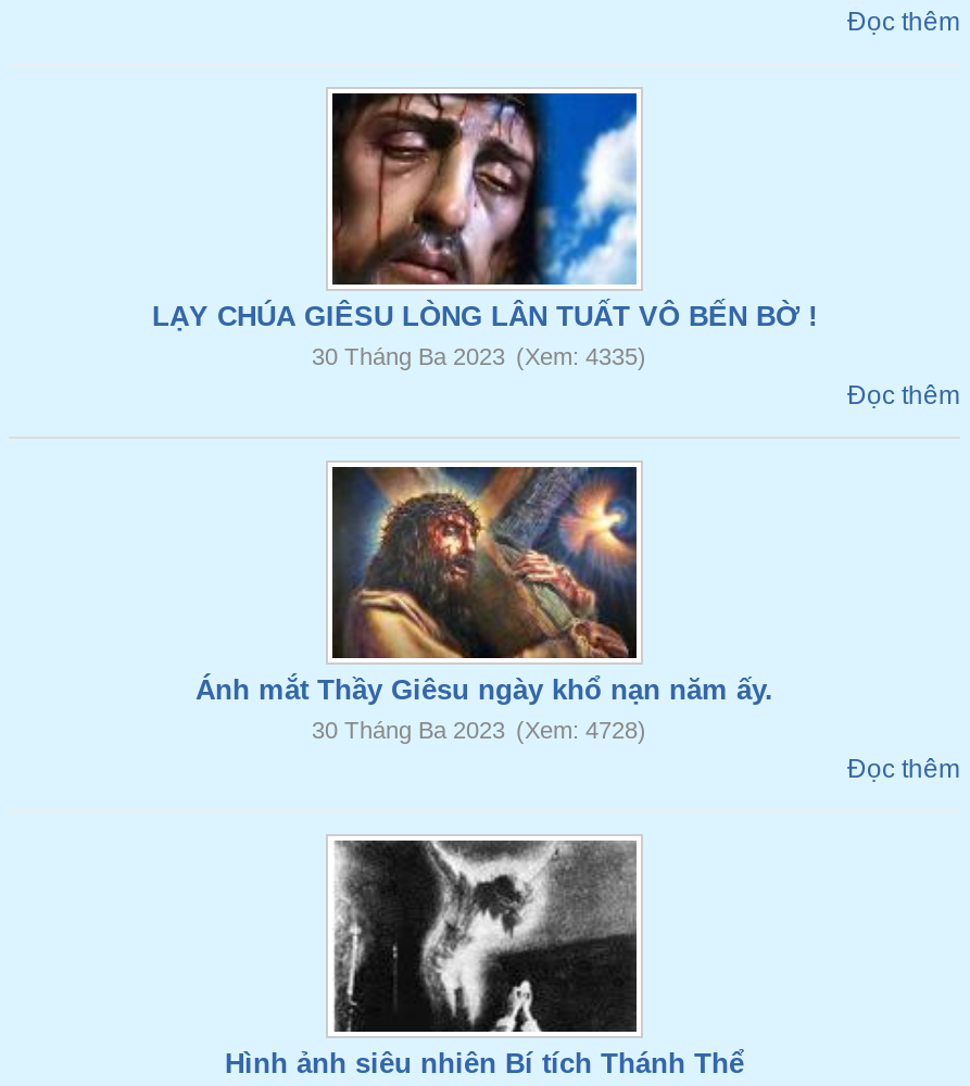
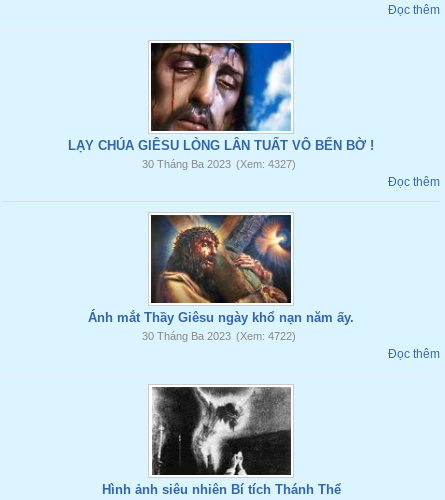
[312,343,646,369] 30 Tháng Ba 2023 (Xem: 4335) -> [141,158,295,170] 30 Tháng Ba 2023 (Xem: 4327)
[312,717,646,743] 30 Tháng Ba 2023 (Xem: 4728) -> [141,330,295,342] 30 Tháng Ba 2023 (Xem: 4722)

